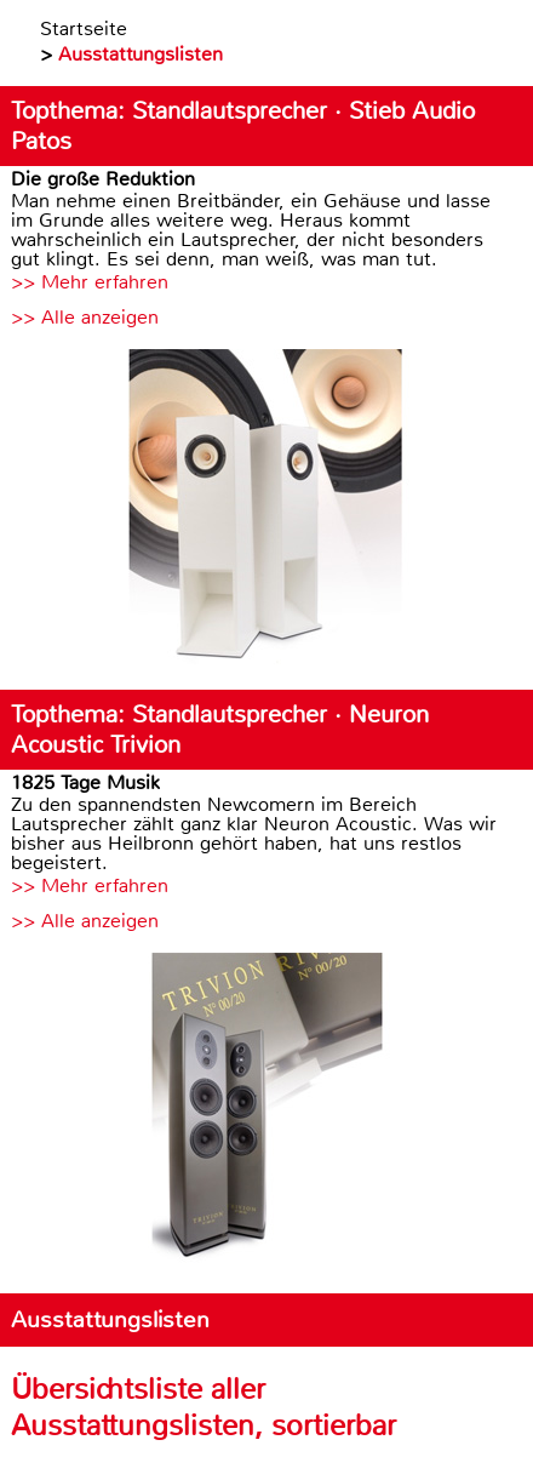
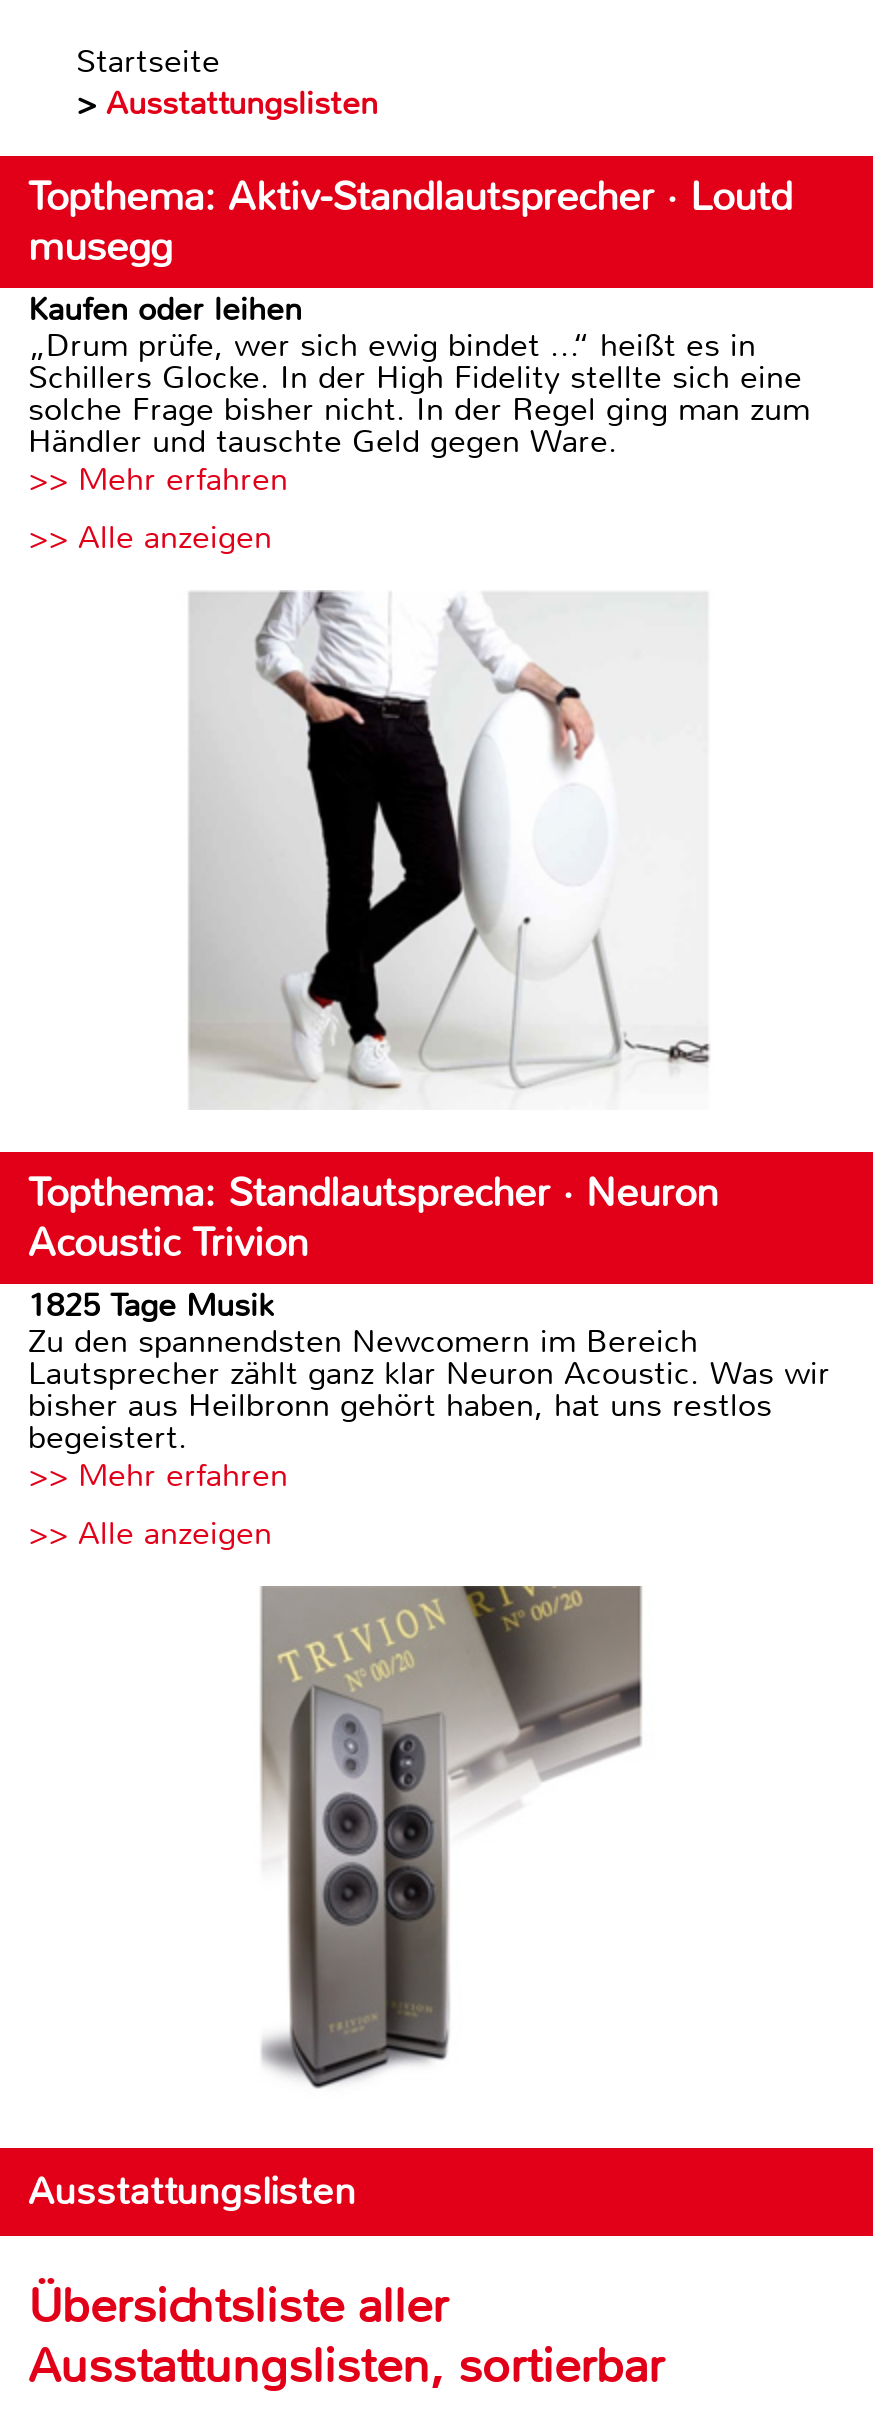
[11,96,491,272] Topthema: Standlautsprecher · Stieb Audio | Patos | Die große Reduktion | Man nehme einen Breitbänder, ein Gehäuse und lasse | im Grunde alles weitere weg. Heraus kommt | wahrscheinlich ein Lautsprecher, der nicht besonders | gut klingt. Es sei denn, man weiß, was man tut. -> [28,172,810,462] Topthema: Aktiv-Standlautsprecher · Loutd | musegg | Kaufen oder leihen | „Drum prüfe, wer sich ewig bindet ...“ heißt es in | Schillers Glocke. In der High Fidelity stellte sich eine | solche Frage bisher nicht. In der Regel ging man zum | Händler und tauschte Geld gegen Ware.
[109,348,423,661] [image] -> [188,590,710,1108] [image]

